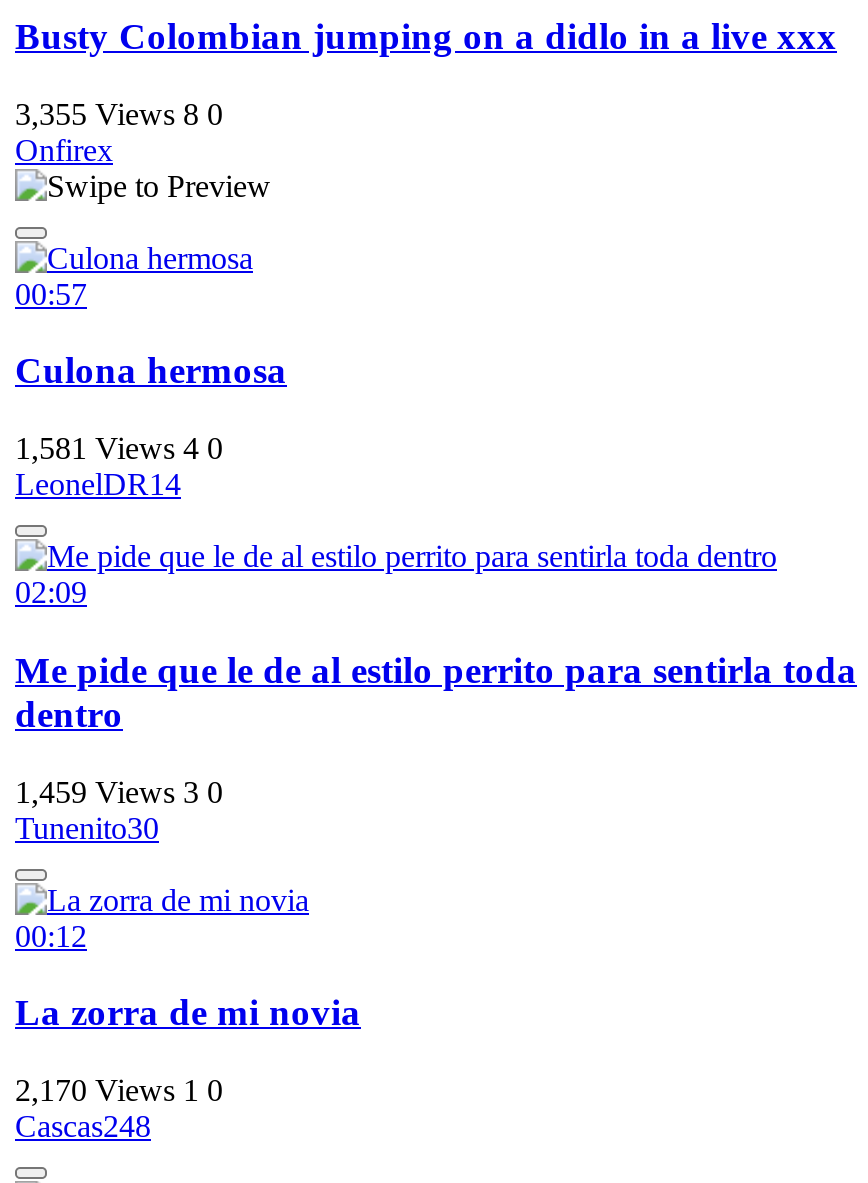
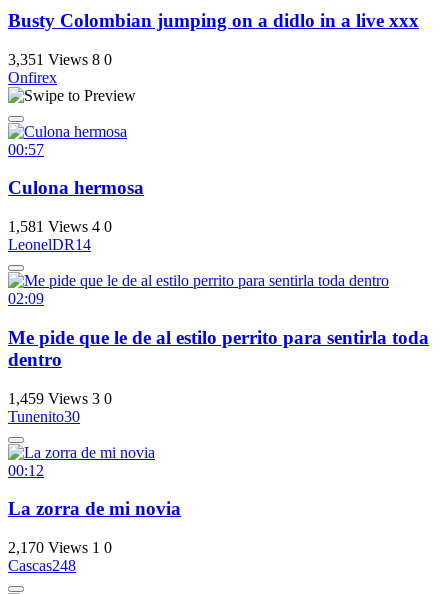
[15,96,223,130] 3,355 Views 8 0 -> [8,51,112,68] 3,351 Views 8 0

